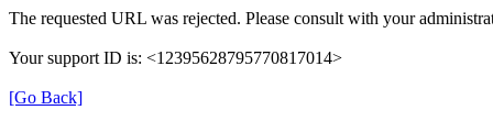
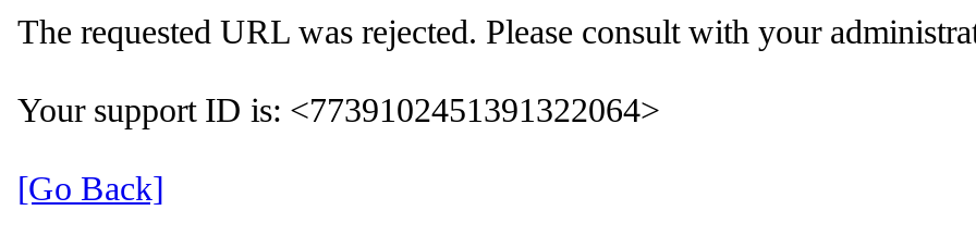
[9,48,342,67] Your support ID is: <12395628795770817014> -> [17,91,660,128] Your support ID is: <7739102451391322064>

